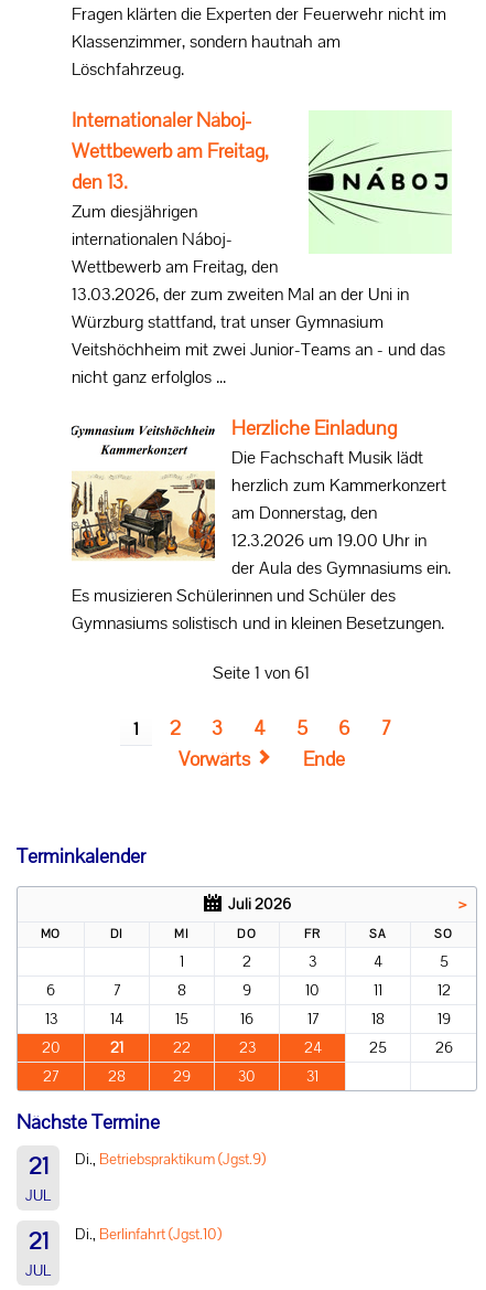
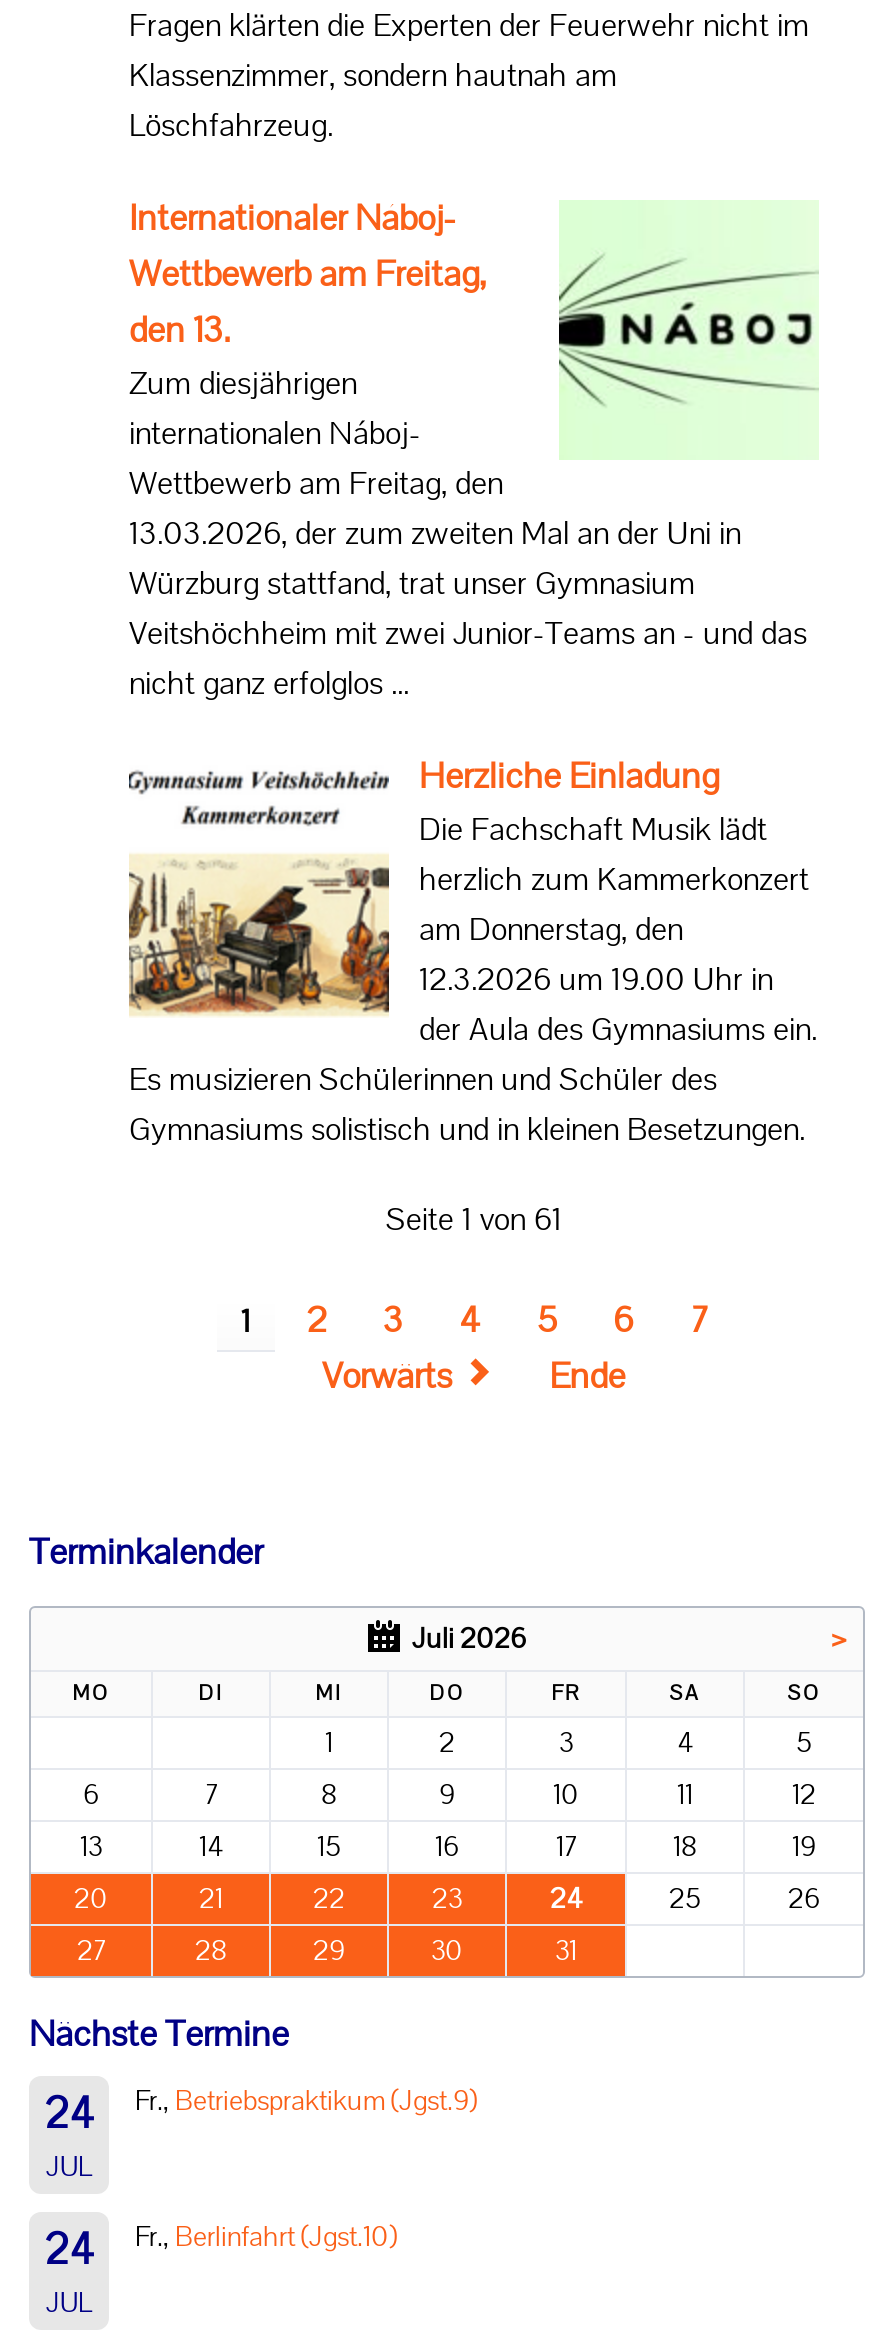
[28,1151,48,1181] 21 -> [45,2086,93,2140] 24
[75,1149,266,1169] Di., Betriebspraktikum (Jgst.9) -> [135,2082,477,2118] Fr., Betriebspraktikum (Jgst.9)
[28,1226,48,1256] 21 -> [45,2222,93,2276] 24
[75,1224,222,1244] Di., Berlinfahrt (Jgst.10) -> [135,2218,397,2254] Fr., Berlinfahrt (Jgst.10)

